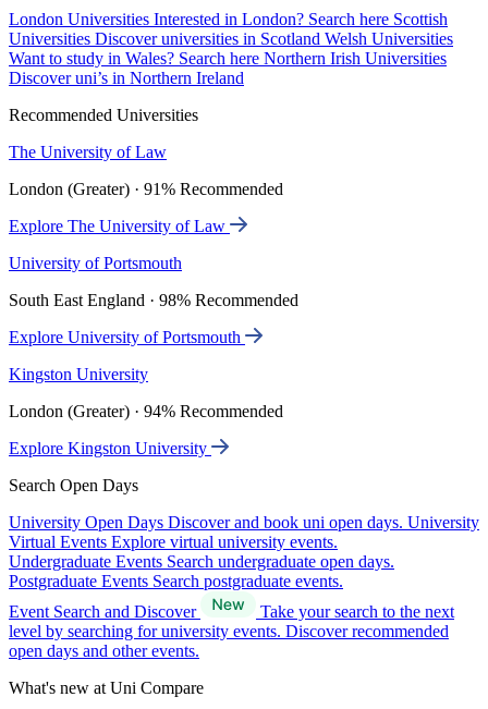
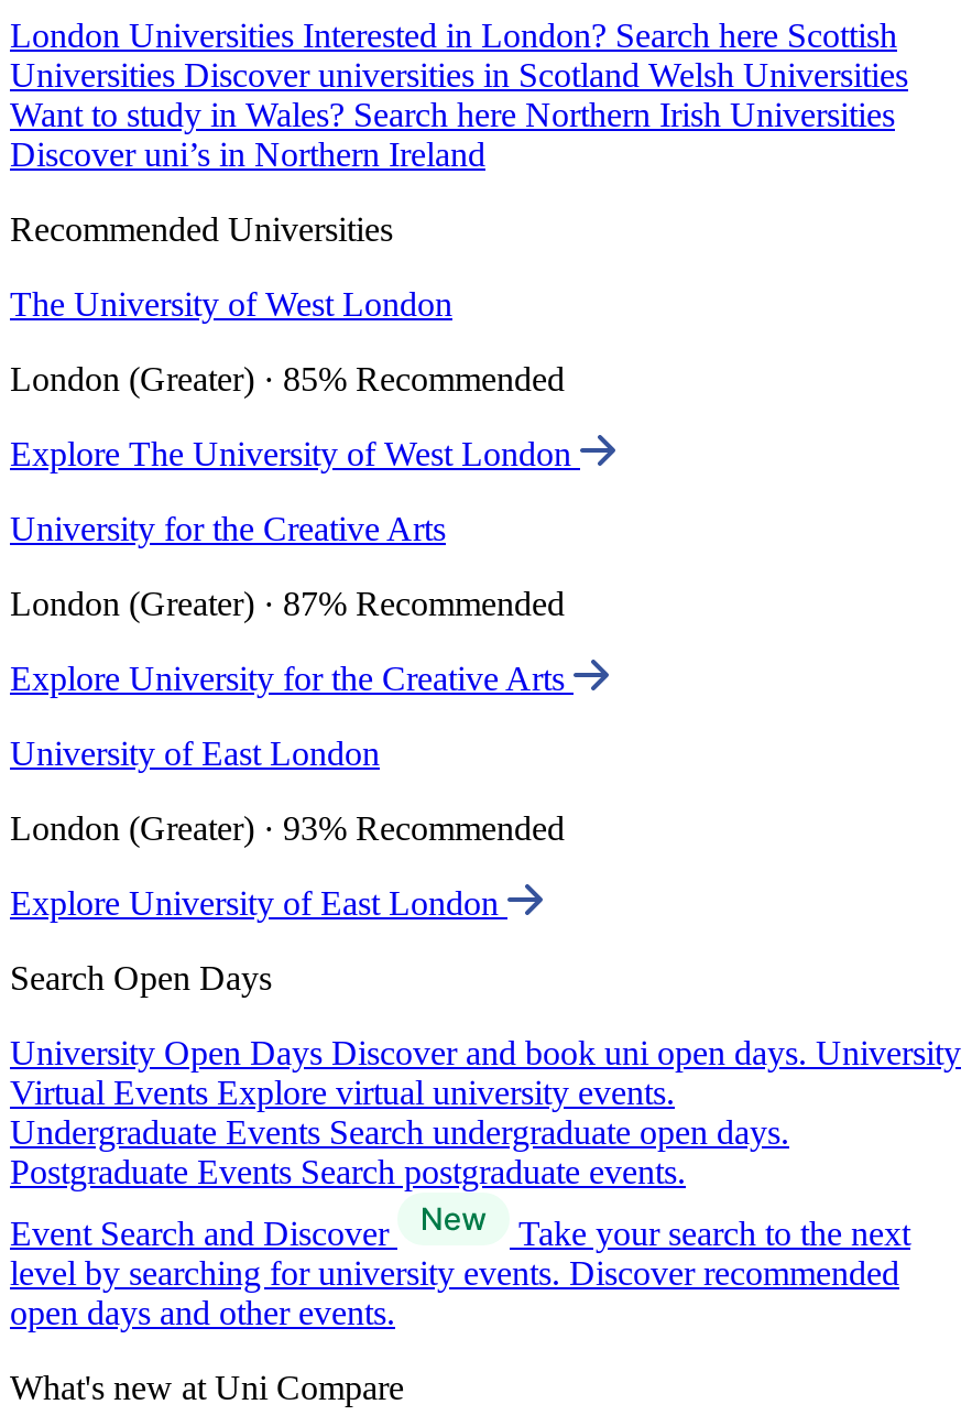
[9,143,167,161] The University of Law -> [10,285,452,323] The University of West London
[9,180,283,198] London (Greater) · 91% Recommended -> [10,360,565,398] London (Greater) · 85% Recommended
[9,217,230,235] Explore The University of Law -> [10,435,580,473] Explore The University of West London
[9,254,182,272] University of Portsmouth -> [10,510,446,547] University for the Creative Arts
[9,291,298,309] South East England · 98% Recommended -> [10,585,565,622] London (Greater) · 87% Recommended
[9,328,245,346] Explore University of Portsmouth -> [10,660,574,697] Explore University for the Creative Arts
[9,365,148,383] Kingston University -> [10,735,380,772] University of East London
[9,402,283,420] London (Greater) · 94% Recommended -> [10,810,565,847] London (Greater) · 93% Recommended
[9,439,211,458] Explore Kingston University -> [10,884,507,922] Explore University of East London

